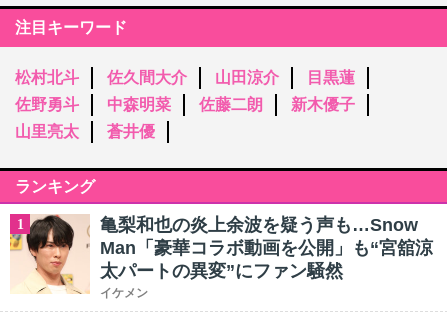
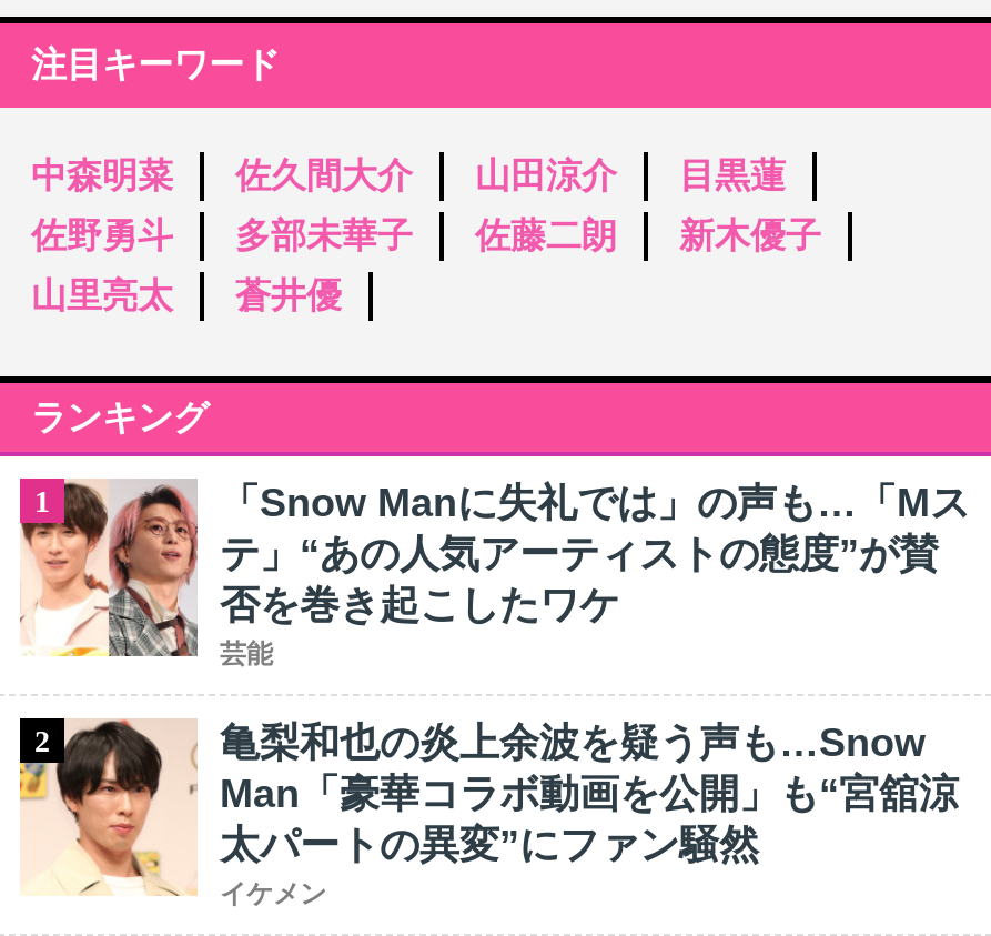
[15,69,79,86] 松村北斗 -> none
moved [107,96,171,113] -> [31,157,173,194]: 中森明菜
none -> [235,217,413,254] 多部未華子
none -> [20,481,970,757] [image] | 「Snow Manに失礼では」の声も…「Mス | テ」“あの人気アーティストの態度”が賛 | 否を巻き起こしたワケ | 芸能 | 2

